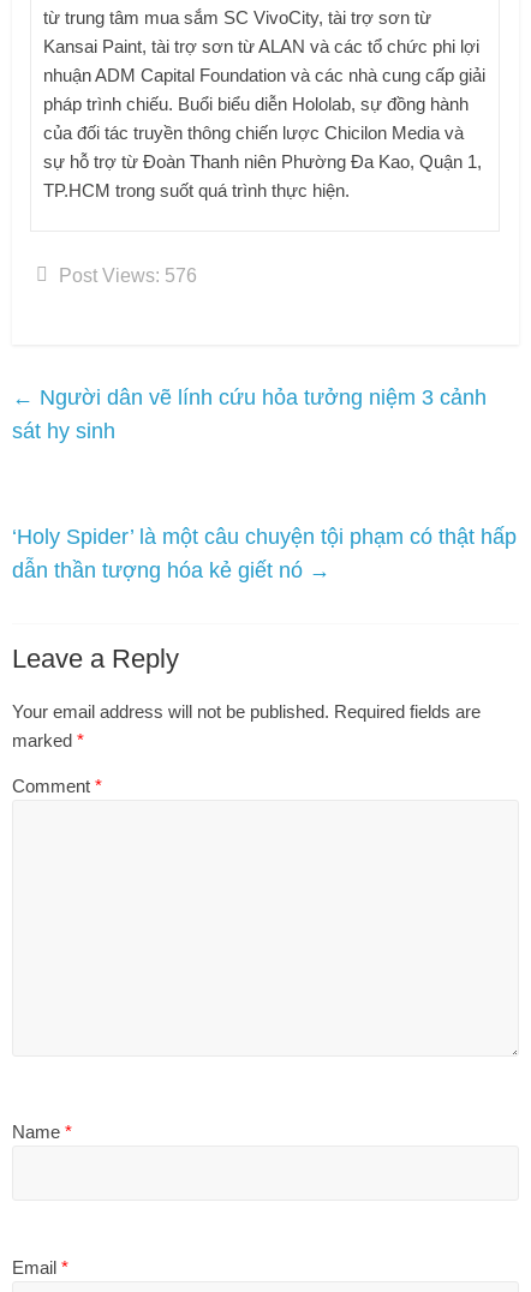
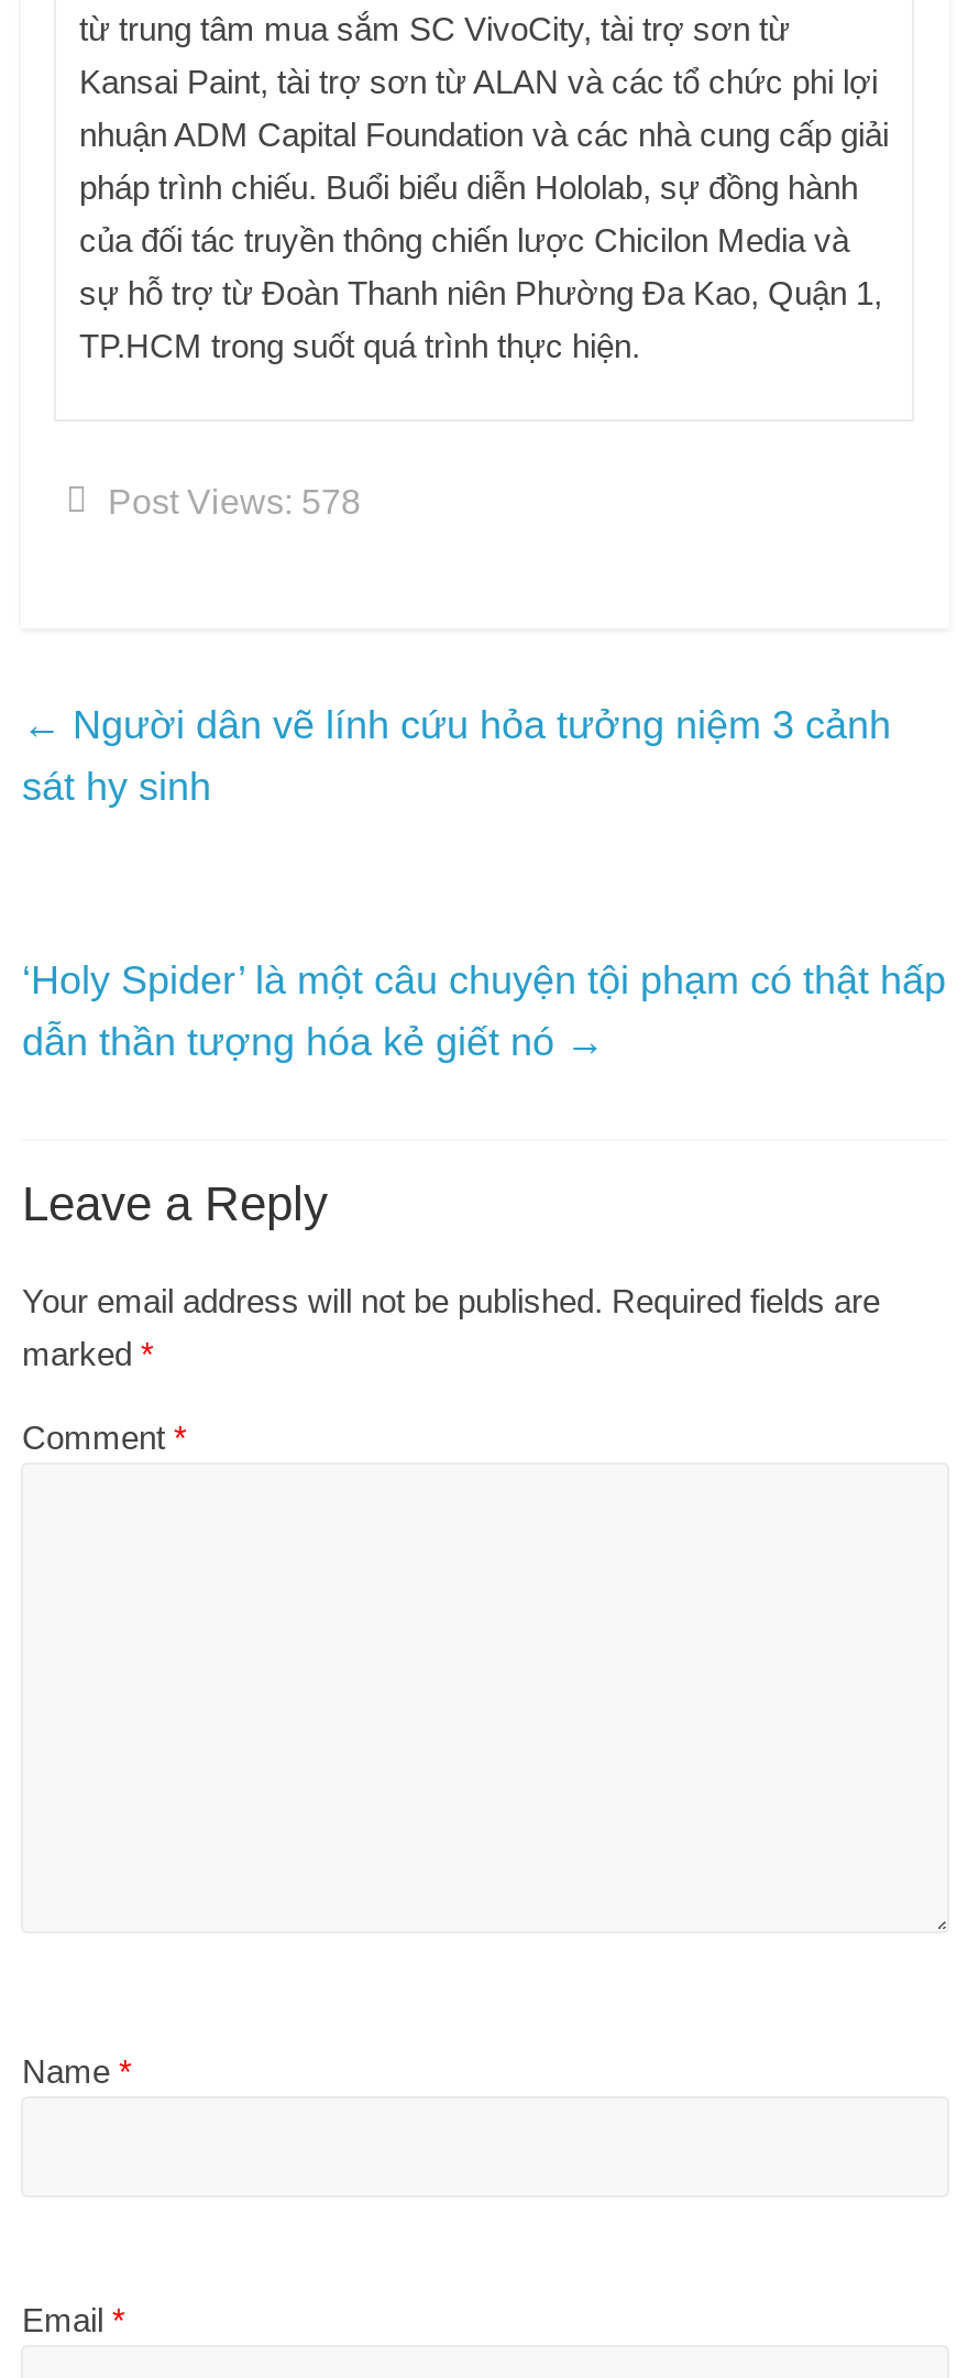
[59,265,198,286] Post Views: 576 -> [108,483,361,520] Post Views: 578

